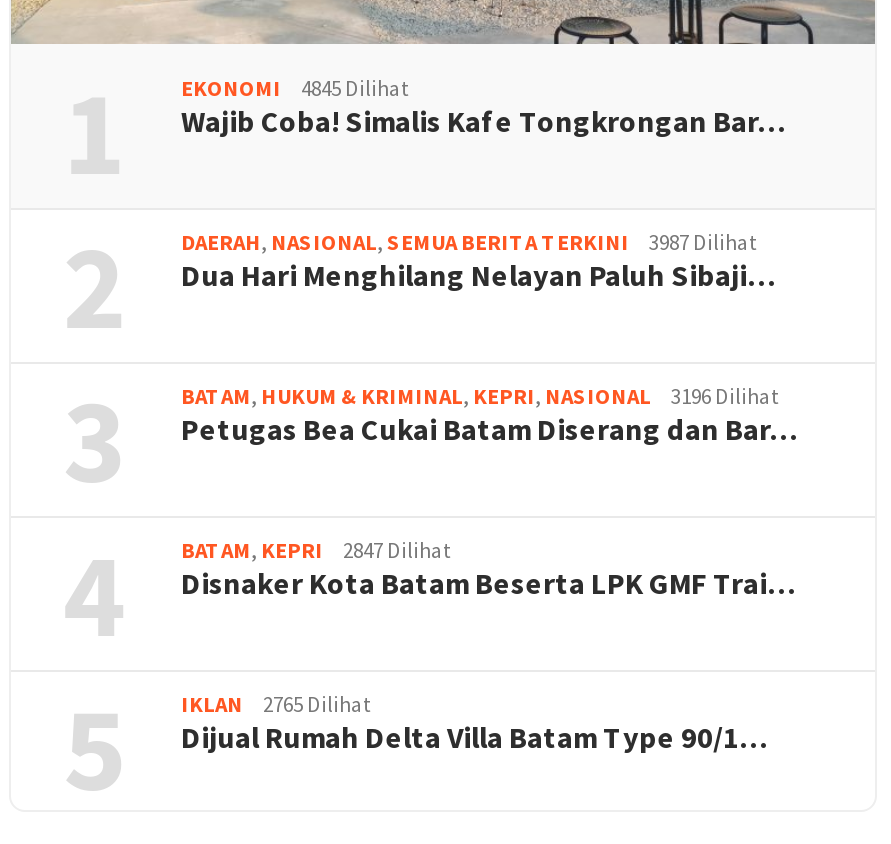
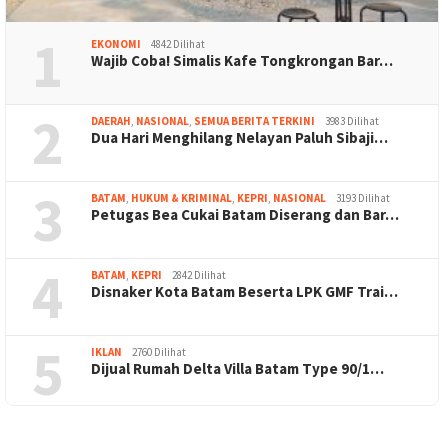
[181,74,409,102] EKONOMI 4845 Dilihat -> [91,37,205,51] EKONOMI 4842 Dilihat
[181,228,757,256] DAERAH, NASIONAL, SEMUA BERITA TERKINI 3987 Dilihat -> [91,114,379,128] DAERAH, NASIONAL, SEMUA BERITA TERKINI 3983 Dilihat
[181,382,779,410] BATAM, HUKUM & KRIMINAL, KEPRI, NASIONAL 3196 Dilihat -> [91,191,390,205] BATAM, HUKUM & KRIMINAL, KEPRI, NASIONAL 3193 Dilihat
[181,536,451,564] BATAM, KEPRI 2847 Dilihat -> [91,268,226,282] BATAM, KEPRI 2842 Dilihat
[181,690,371,718] IKLAN 2765 Dilihat -> [91,345,186,359] IKLAN 2760 Dilihat

